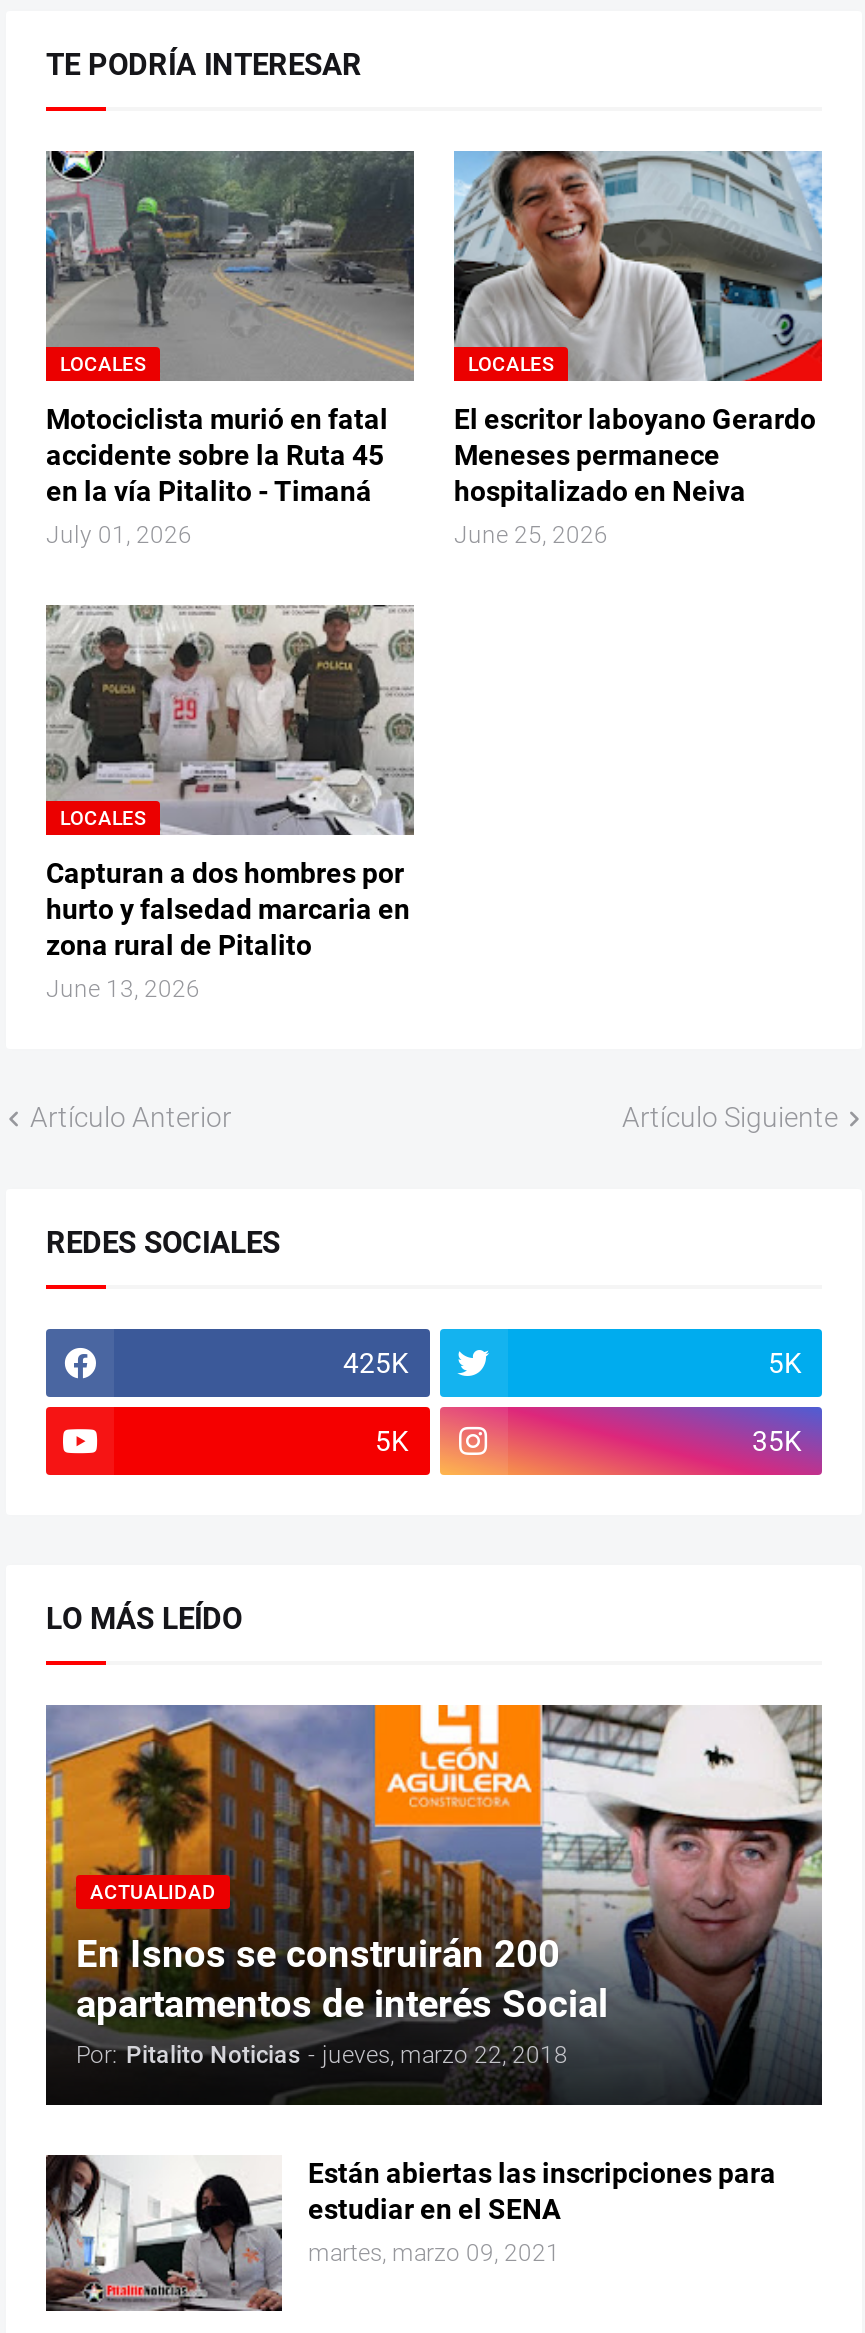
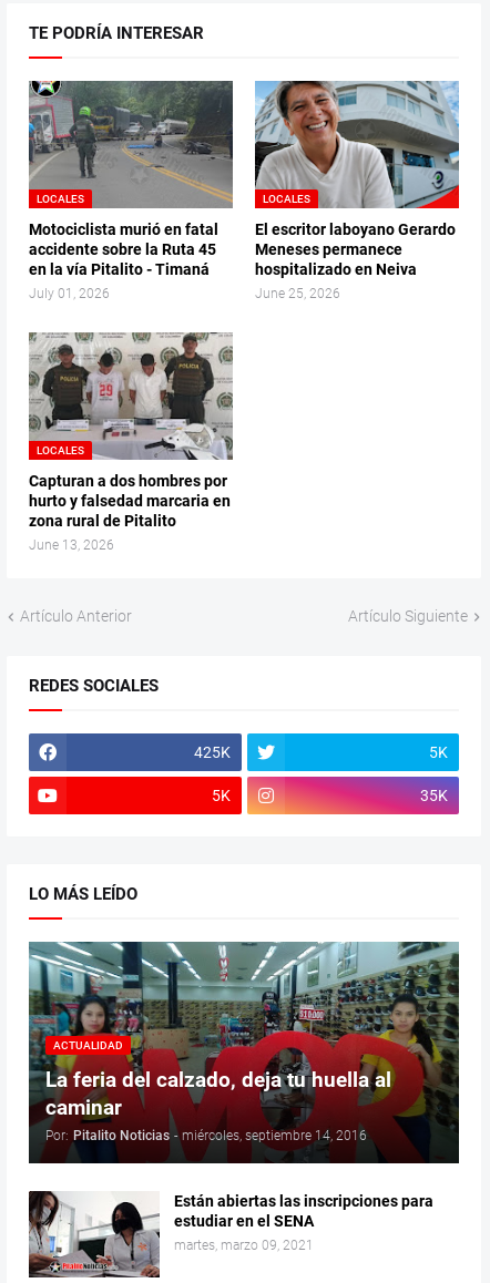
[44,1703,824,2103] [image] | En Isnos se construirán 200 | apartamentos de interés Social | Por: Pitalito Noticias - jueves, marzo 22, 2018 -> [28,941,460,1161] [image] | La feria del calzado, deja tu huella al | caminar | Por: Pitalito Noticias - miércoles, septiembre 14, 2016

